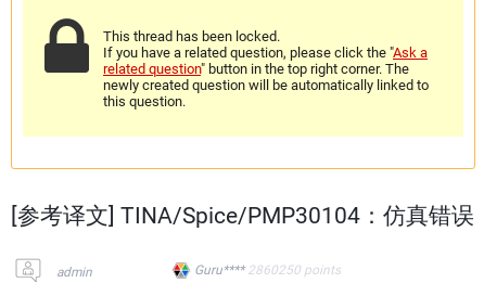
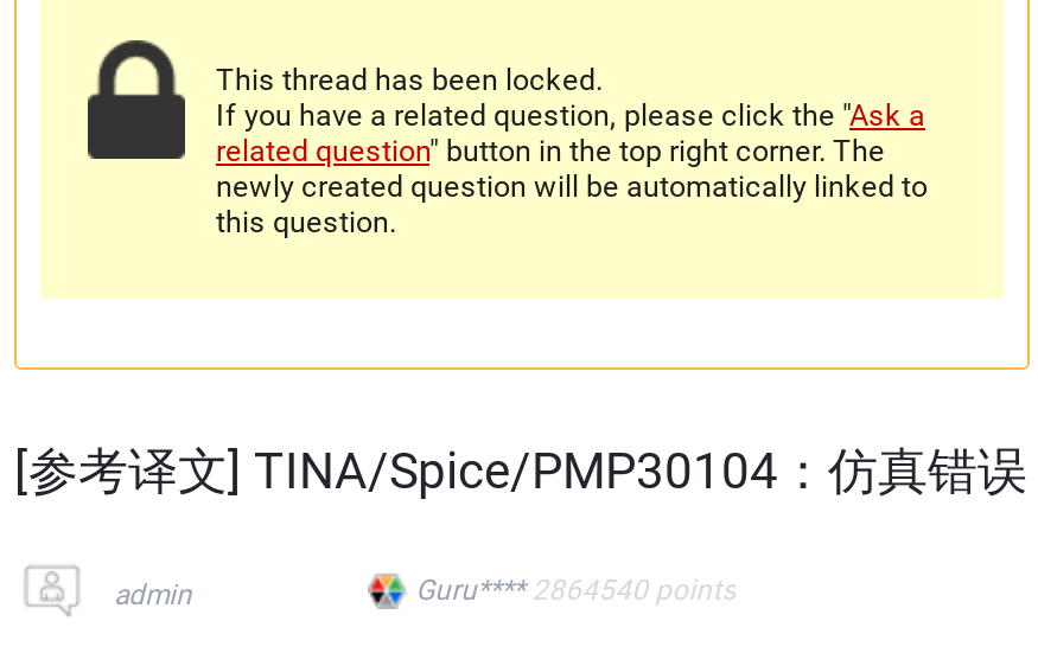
[194,262,341,278] Guru**** 2860250 points -> [415,574,736,607] Guru**** 2864540 points

